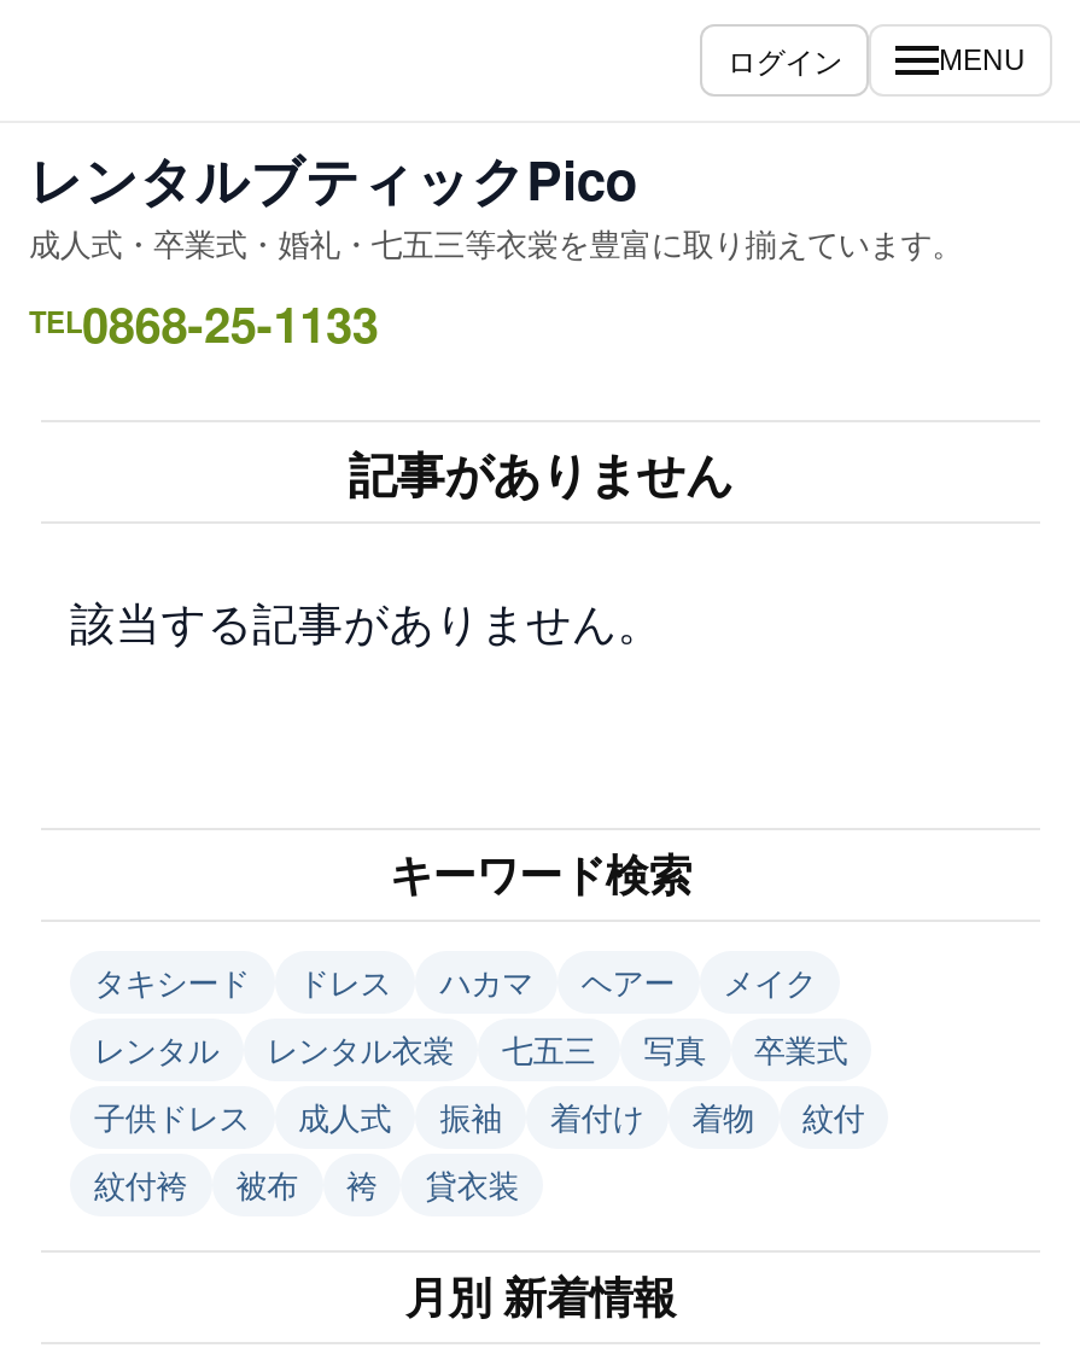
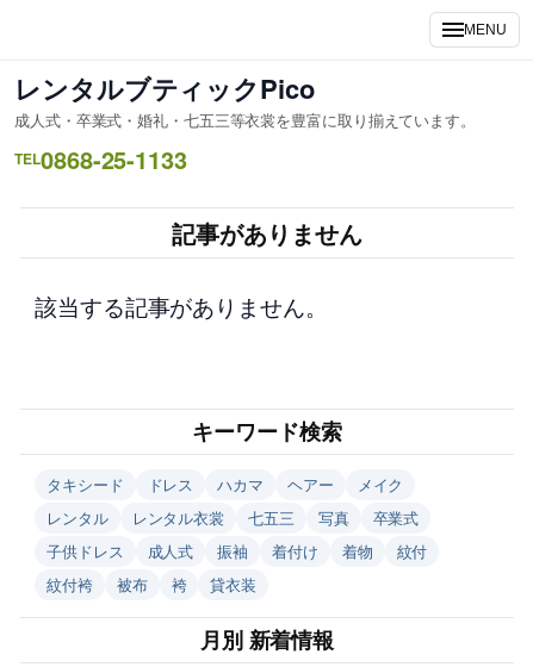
[727,39,842,80] ログイン -> none

